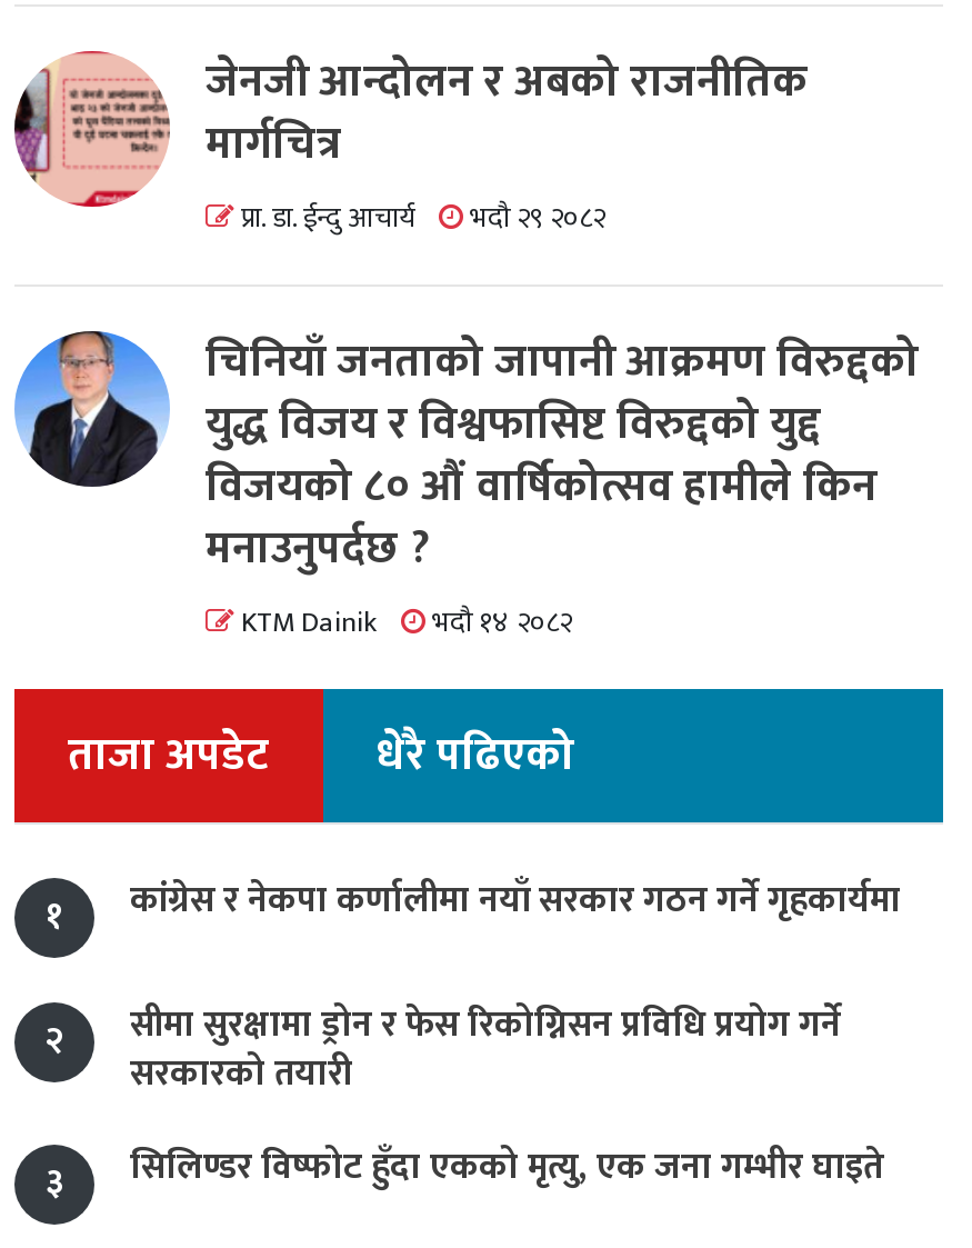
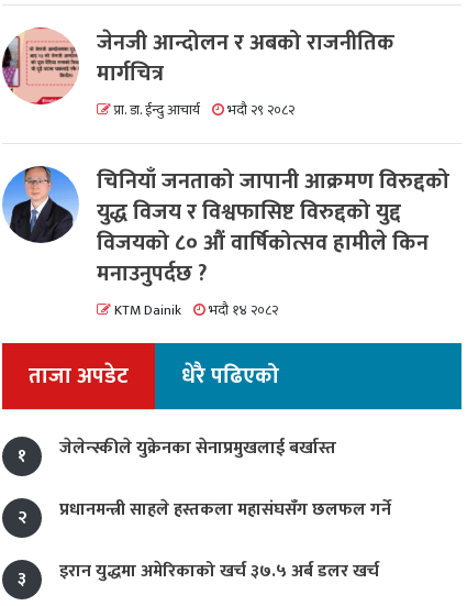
[130,872,901,932] कांग्रेस र नेकपा कर्णालीमा नयाँ सरकार गठन गर्ने गृहकार्यमा -> [59,434,336,463] जेलेन्स्कीले युक्रेनका सेनाप्रमुखलाई बर्खास्त
[130,997,841,1106] सीमा सुरक्षामा ड्रोन र फेस रिकोग्निसन प्रविधि प्रयोग गर्ने | सरकारको तयारी -> [59,495,391,525] प्रधानमन्त्री साहले हस्तकला महासंघसँग छलफल गर्ने
[130,1139,883,1199] सिलिण्डर विष्फोट हुँदा एकको मृत्यु, एक जना गम्भीर घाइते -> [59,557,379,587] इरान युद्धमा अमेरिकाको खर्च ३७.५ अर्ब डलर खर्च

